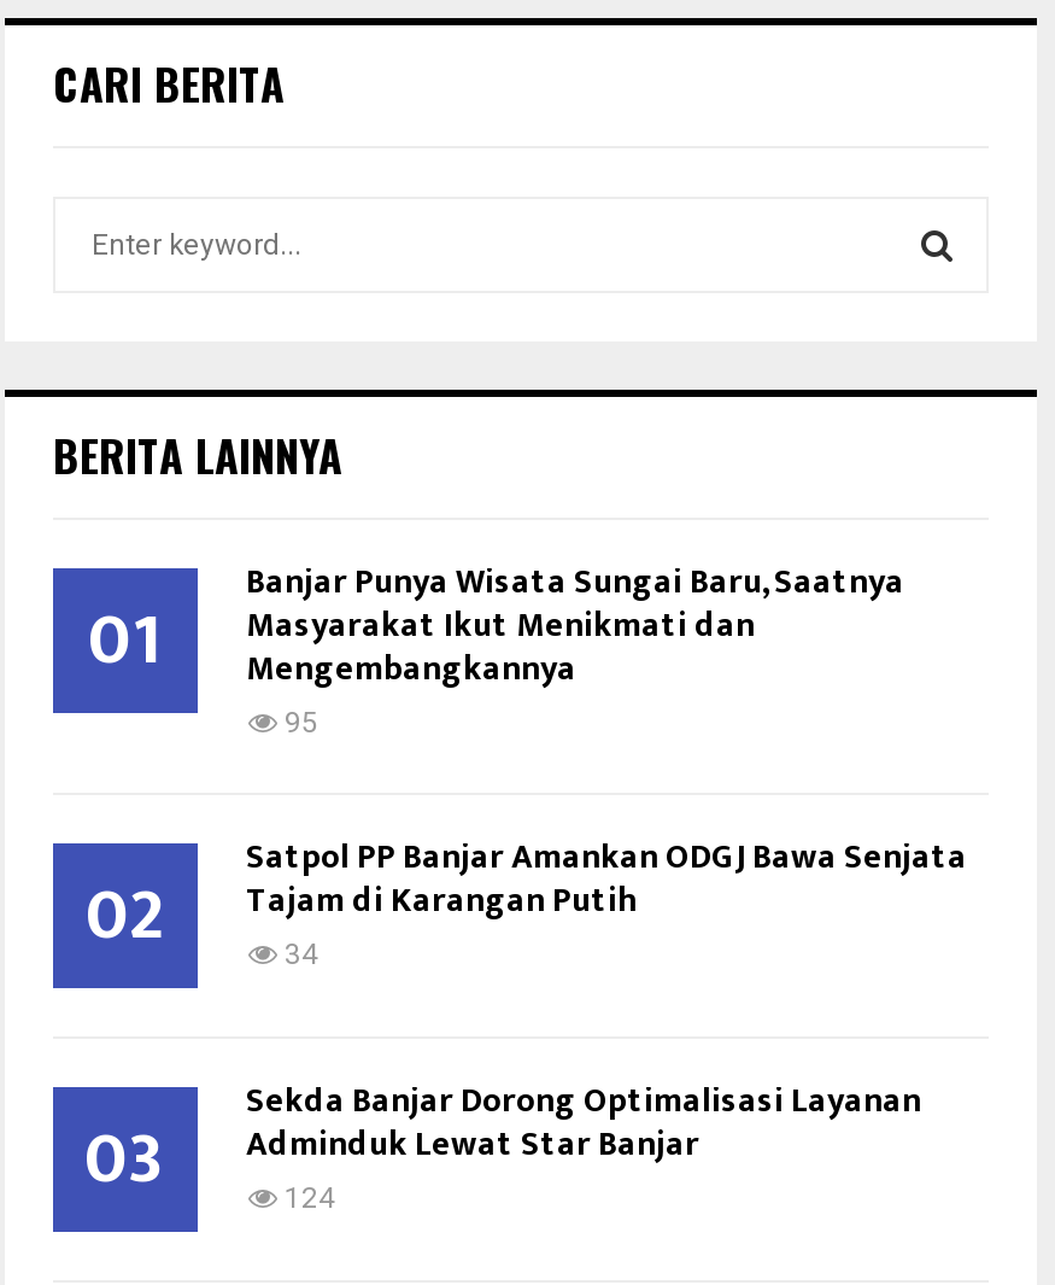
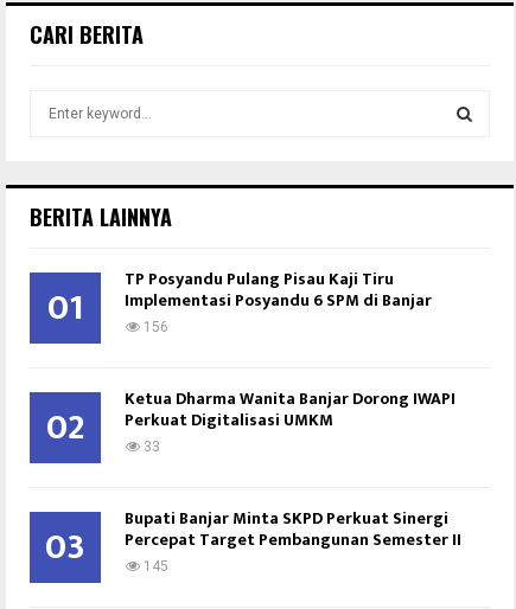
[246,553,904,739] Banjar Punya Wisata Sungai Baru, Saatnya | Masyarakat Ikut Menikmati dan | Mengembangkannya | 95 -> [125,265,432,335] TP Posyandu Pulang Pisau Kaji Tiru | Implementasi Posyandu 6 SPM di Banjar | 156
[246,828,967,971] Satpol PP Banjar Amankan ODGJ Bawa Senjata | Tajam di Karangan Putih | 34 -> [125,385,456,455] Ketua Dharma Wanita Banjar Dorong IWAPI | Perkuat Digitalisasi UMKM | 33
[246,1072,921,1214] Sekda Banjar Dorong Optimalisasi Layanan | Adminduk Lewat Star Banjar | 124 -> [125,504,461,574] Bupati Banjar Minta SKPD Perkuat Sinergi | Percepat Target Pembangunan Semester II | 145

